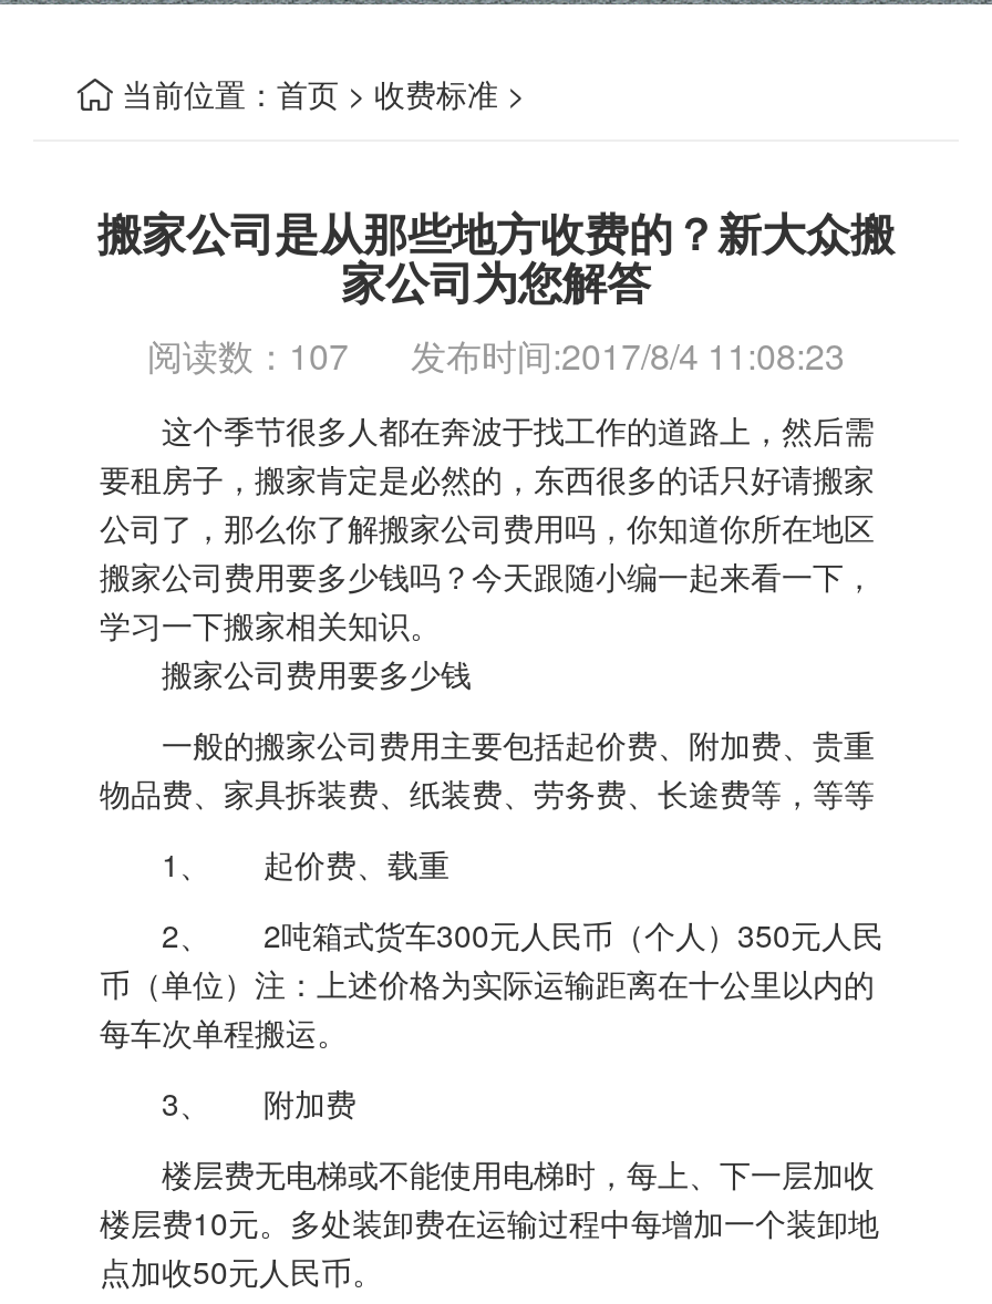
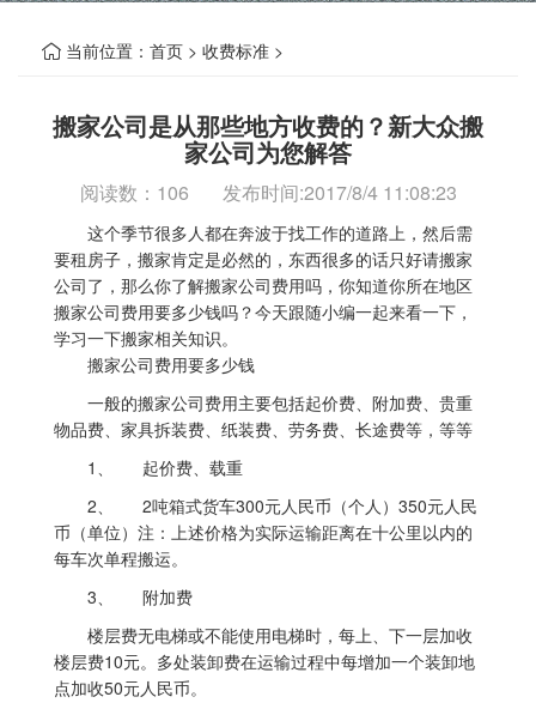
[147,329,845,380] 阅读数：107 发布时间:2017/8/4 11:08:23 -> [80,178,456,206] 阅读数：106 发布时间:2017/8/4 11:08:23

